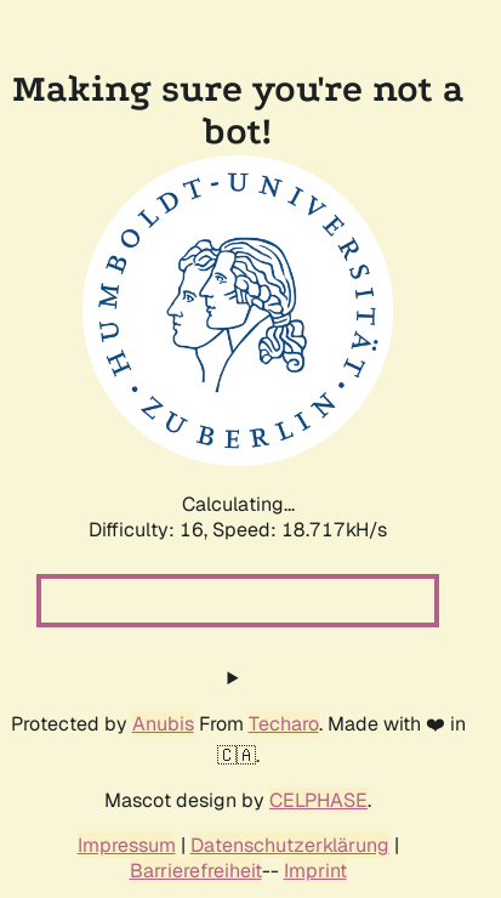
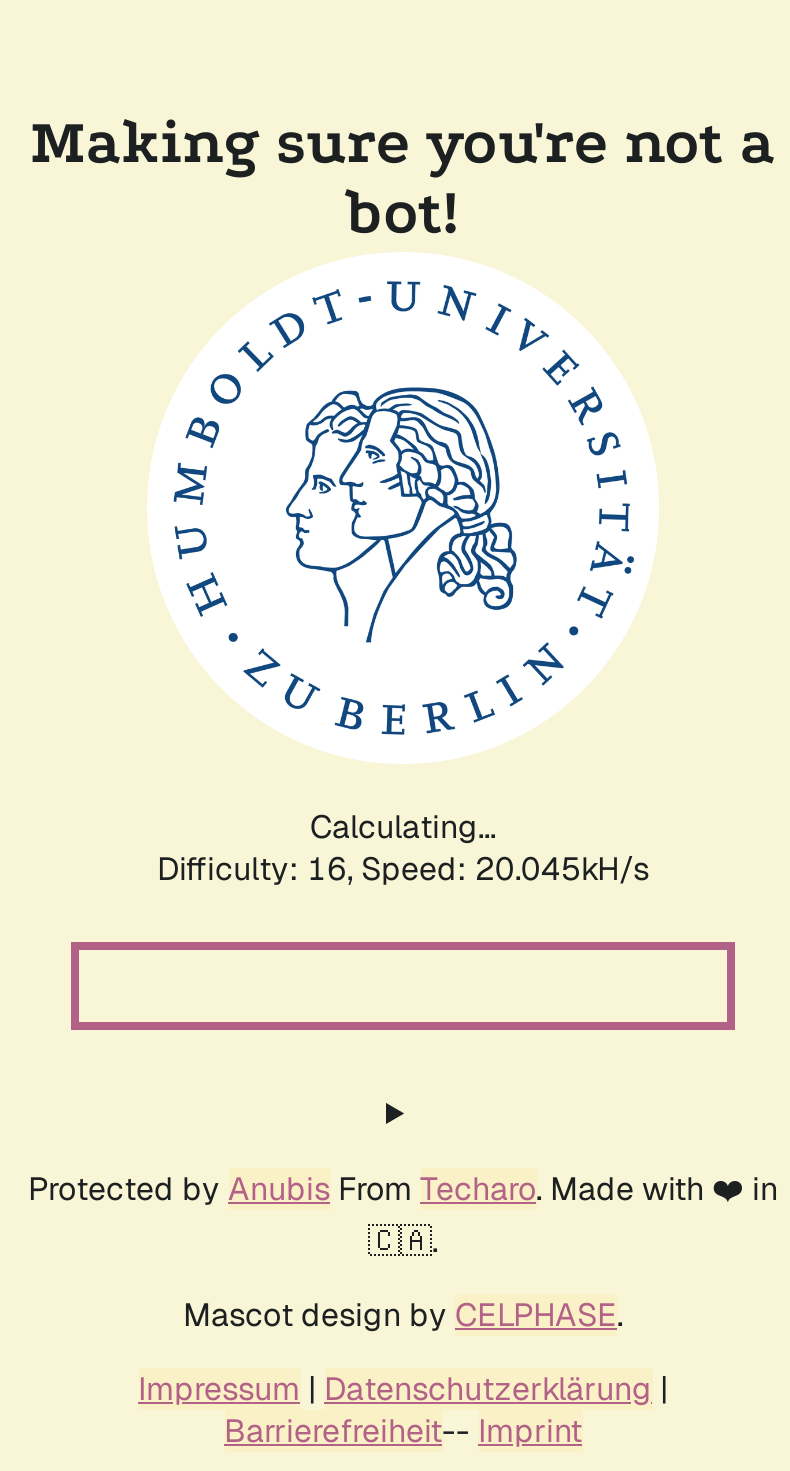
[89,517,387,542] Difficulty: 16, Speed: 18.717kH/s -> [157,848,649,890] Difficulty: 16, Speed: 20.045kH/s

